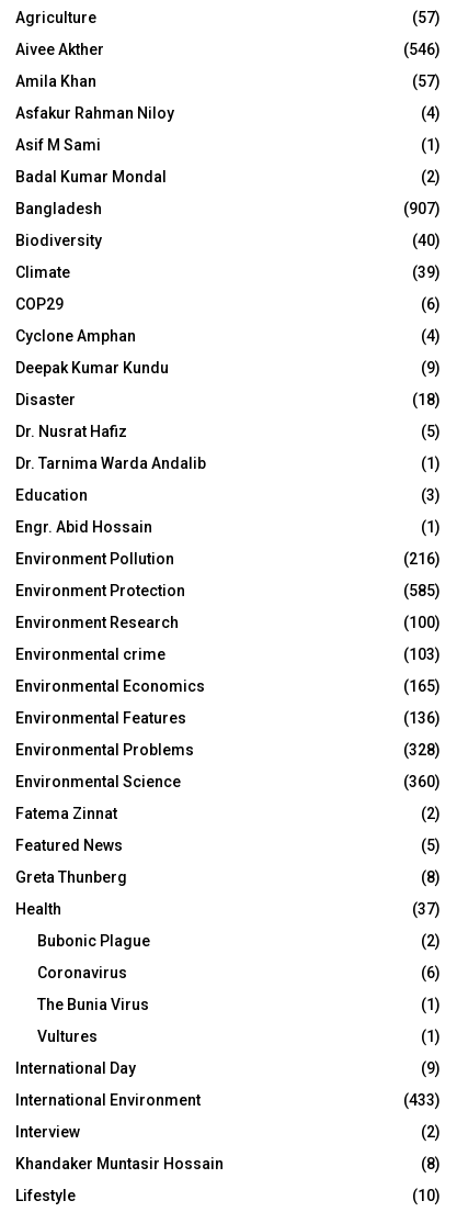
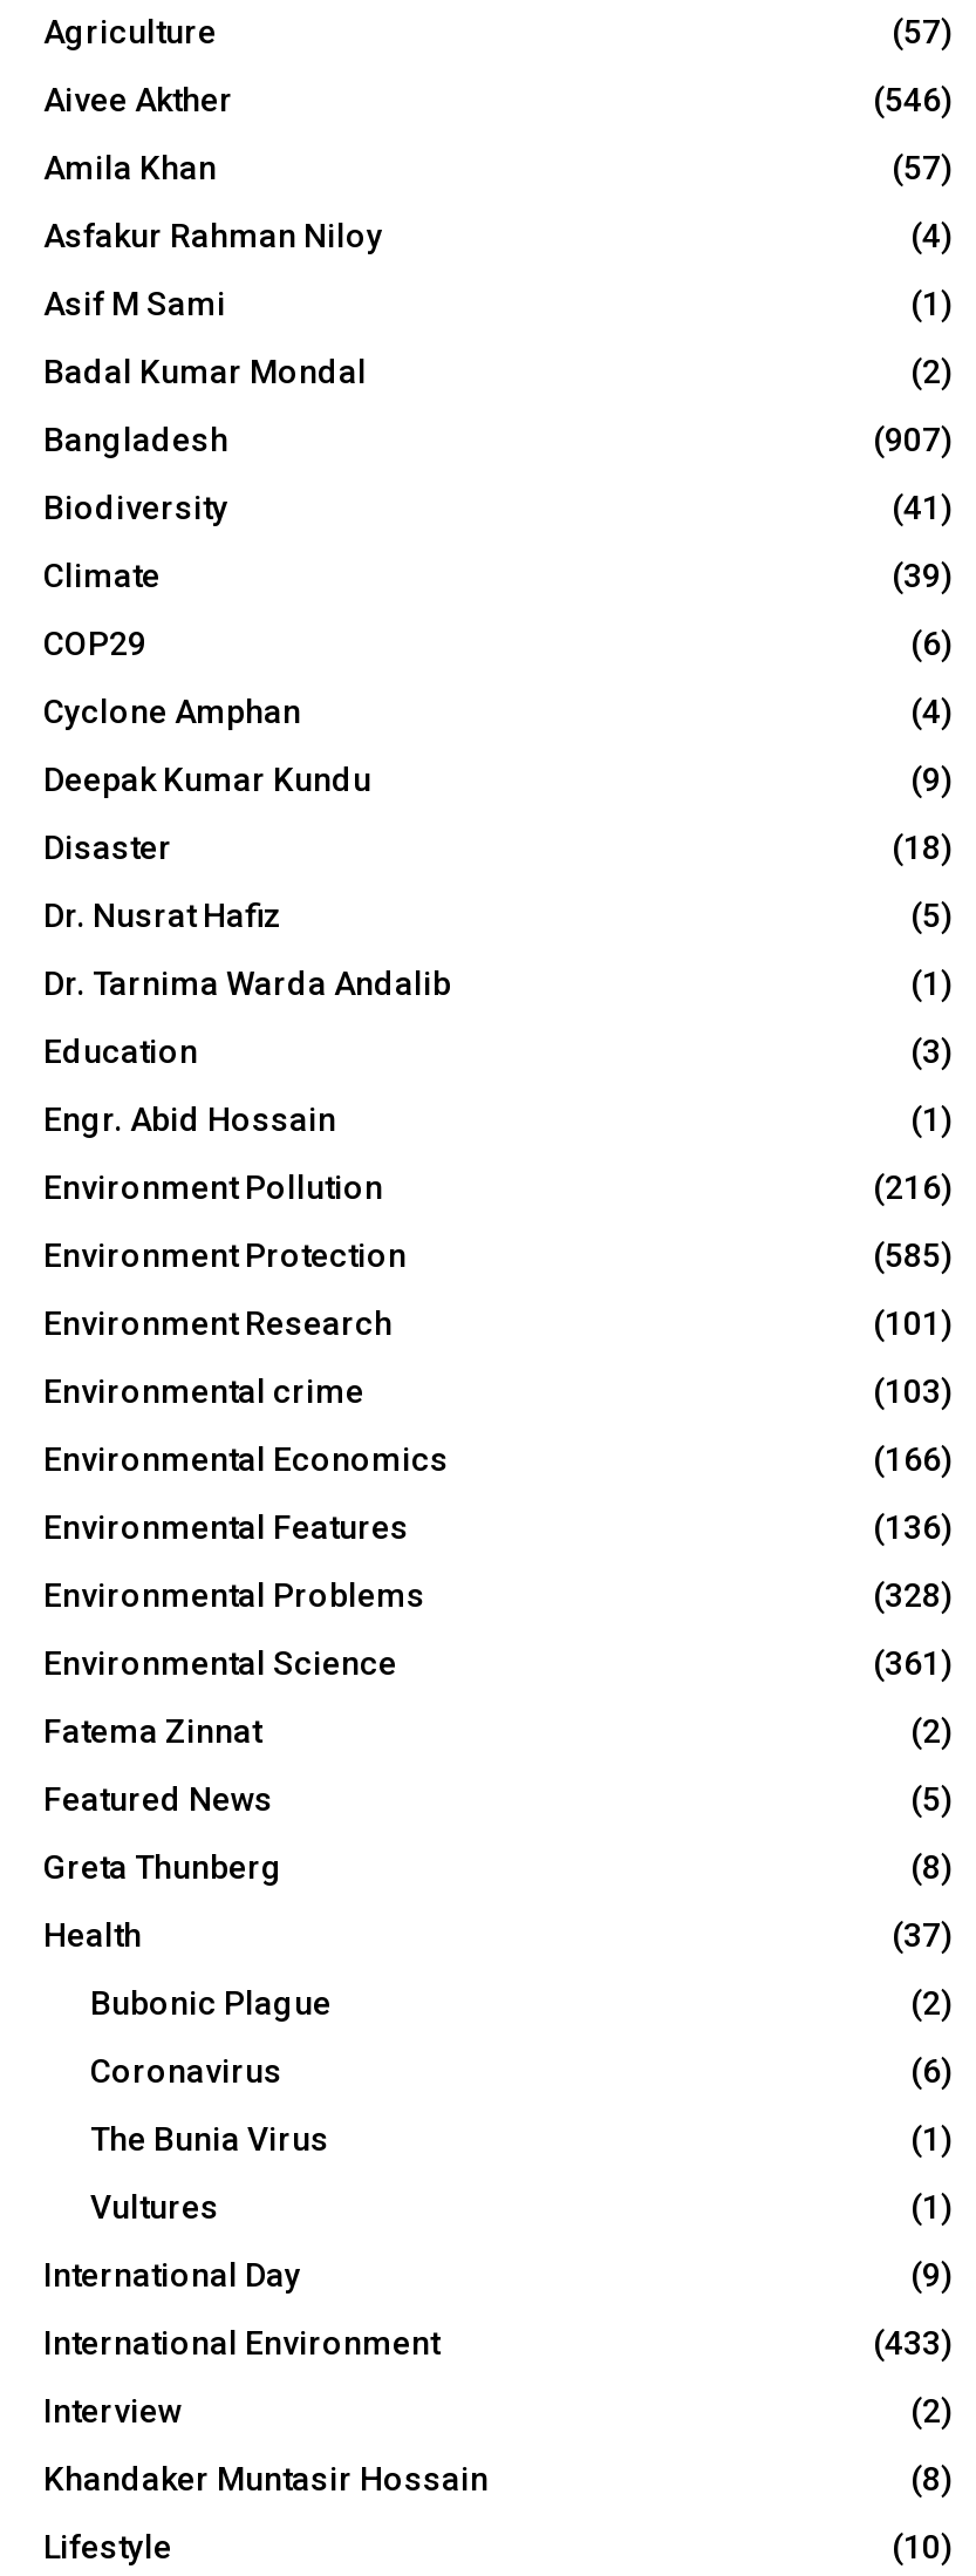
[412,231,441,249] (40) -> [892,488,953,526] (41)
[403,613,441,631] (100) -> [873,1304,953,1341] (101)
[403,677,441,695] (165) -> [873,1440,953,1477] (166)
[403,773,441,790] (360) -> [873,1644,953,1681] (361)

